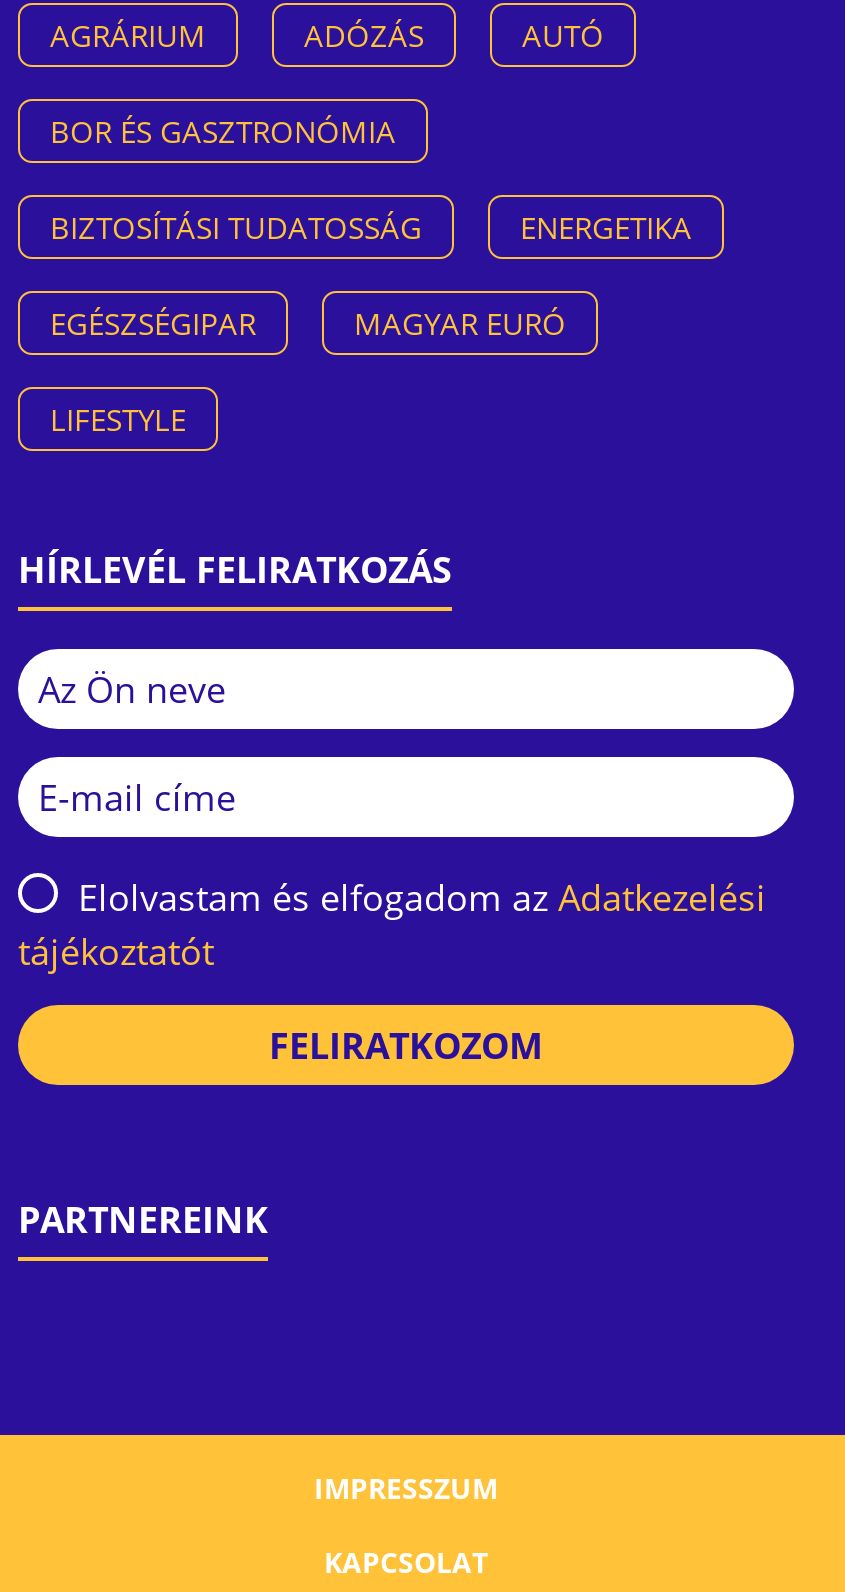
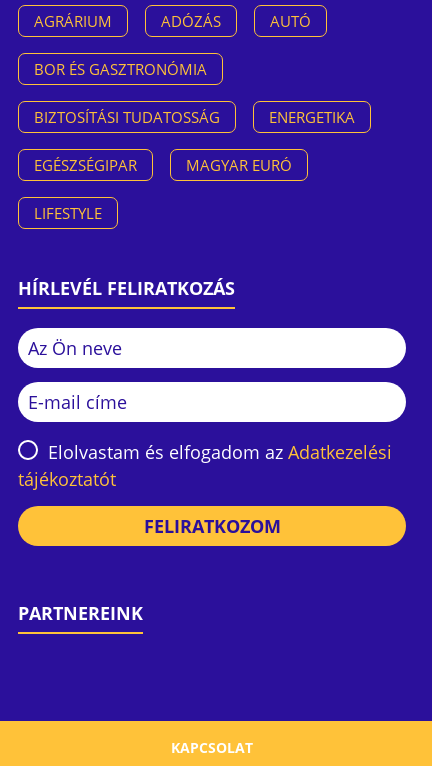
[314,1469,498,1507] IMPRESSZUM -> none

